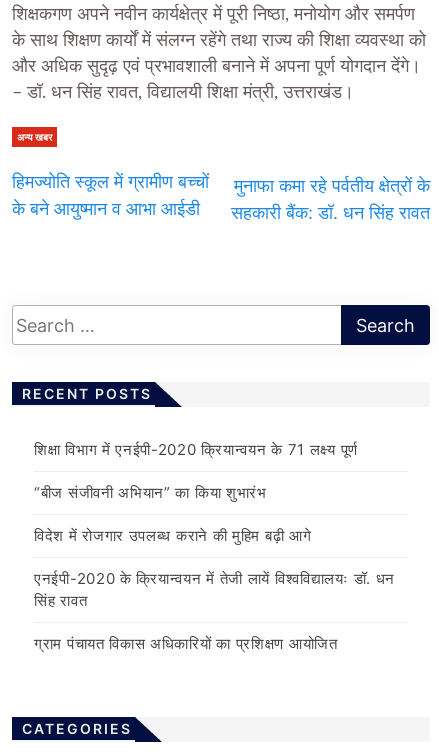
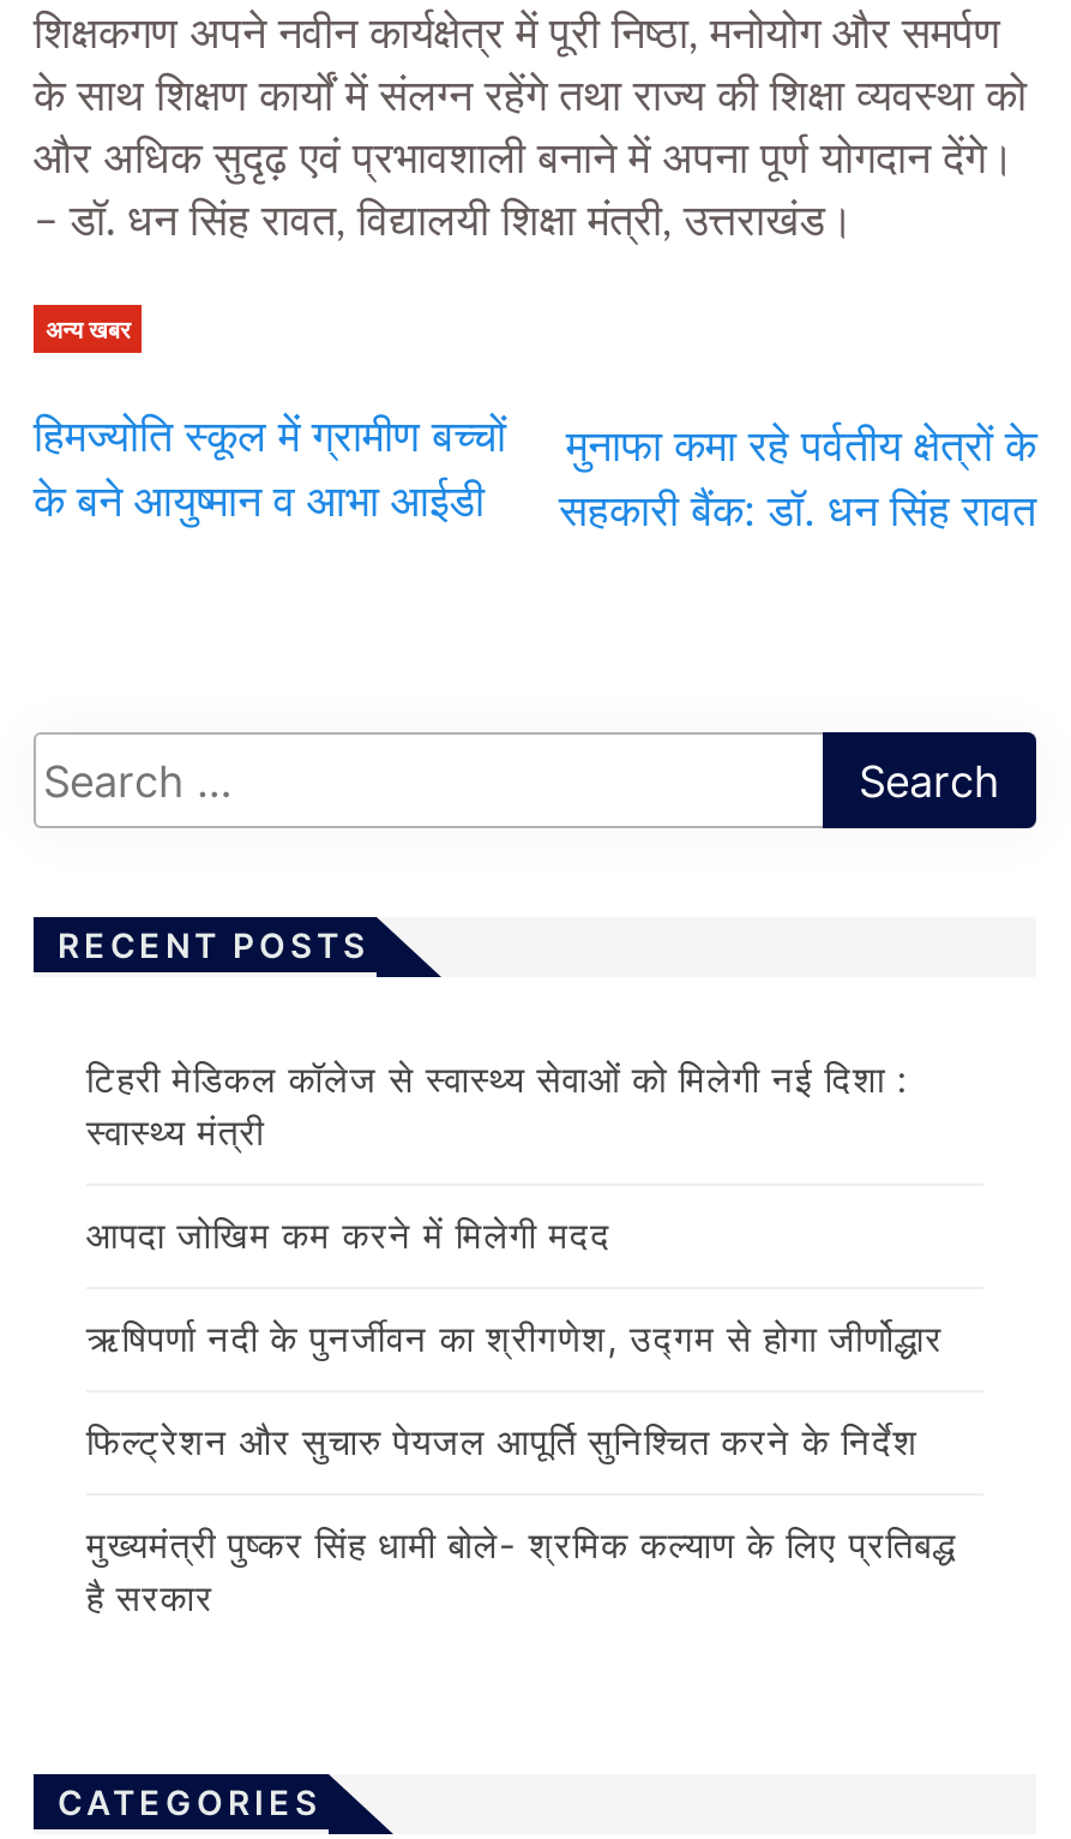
[34,440,358,459] शिक्षा विभाग में एनईपी-2020 क्रियान्वयन के 71 लक्ष्य पूर्ण -> [86,1057,908,1155] टिहरी मेडिकल कॉलेज से स्वास्थ्य सेवाओं को मिलेगी नई दिशा : | स्वास्थ्य मंत्री
[34,483,267,502] “बीज संजीवनी अभियान” का किया शुभारंभ -> [86,1213,611,1258] आपदा जोखिम कम करने में मिलेगी मदद
[34,526,311,545] विदेश में रोजगार उपलब्ध कराने की मुहिम बढ़ी आगे -> [86,1316,943,1362] ऋषिपर्णा नदी के पुनर्जीवन का श्रीगणेश, उद्गम से होगा जीर्णोद्धार
[34,569,395,610] एनईपी-2020 के क्रियान्वयन में तेजी लायें विश्वविद्यालयः डॉ. धन | सिंह रावत -> [86,1419,918,1465] फिल्ट्रेशन और सुचारु पेयजल आपूर्ति सुनिश्चित करने के निर्देश
[34,634,338,653] ग्राम पंचायत विकास अधिकारियों का प्रशिक्षण आयोजित -> [86,1523,956,1621] मुख्यमंत्री पुष्कर सिंह धामी बोले- श्रमिक कल्याण के लिए प्रतिबद्ध | है सरकार

